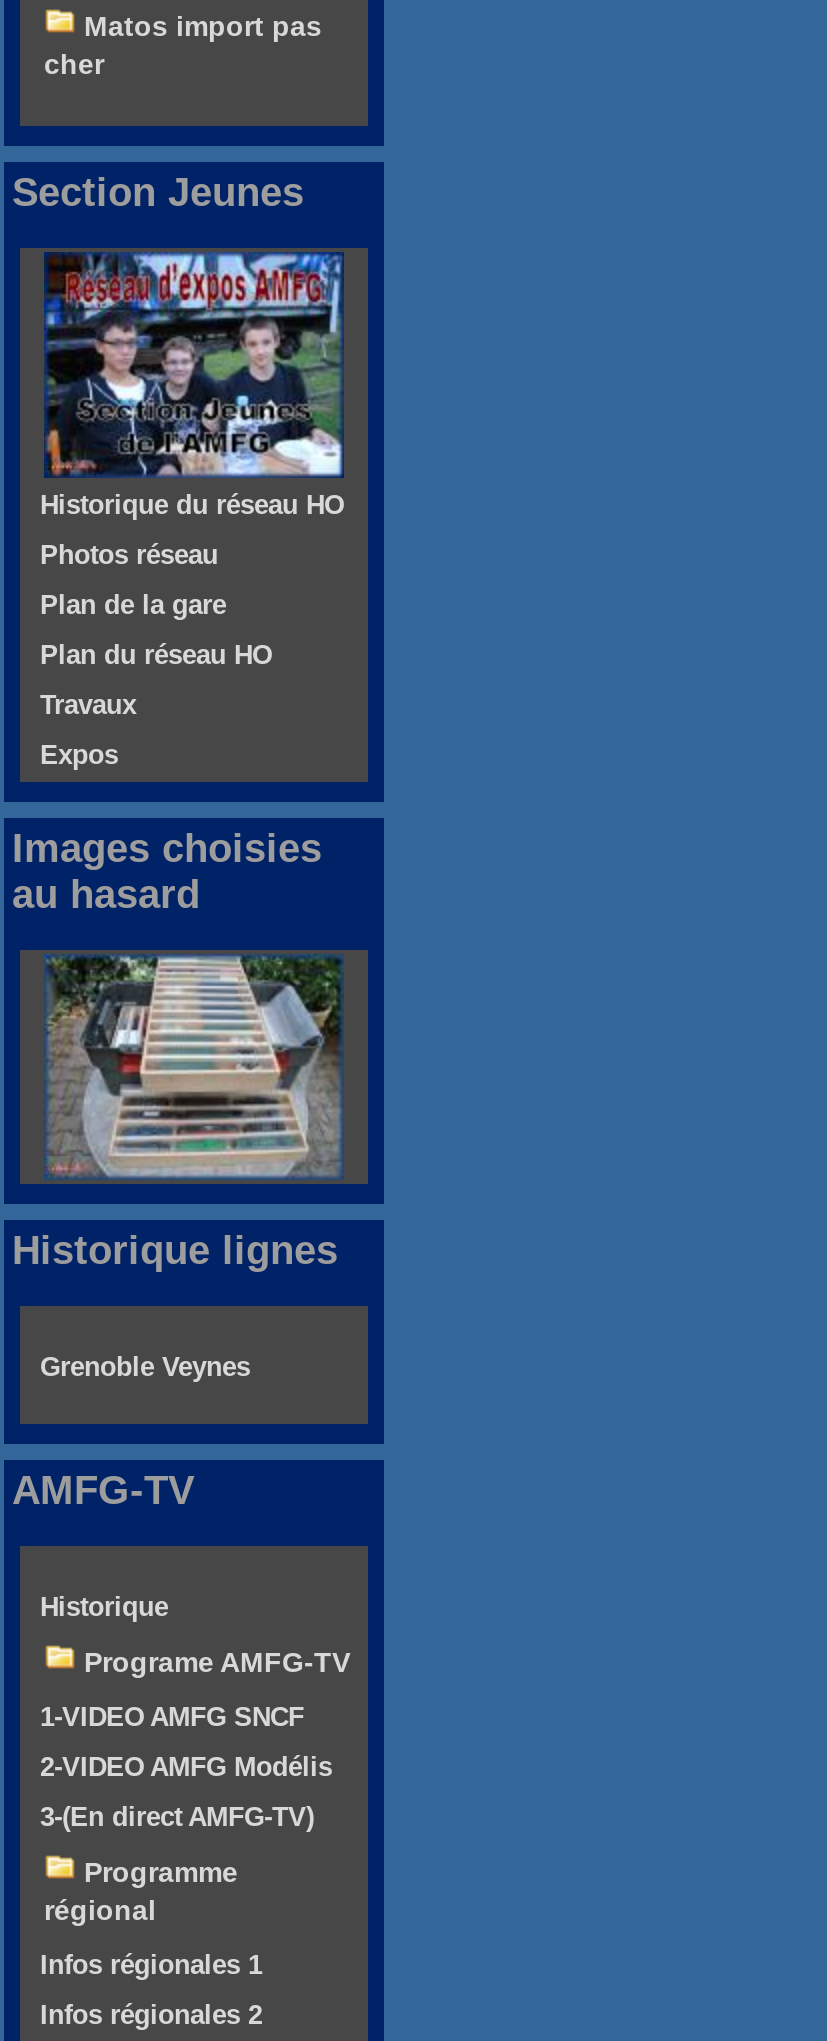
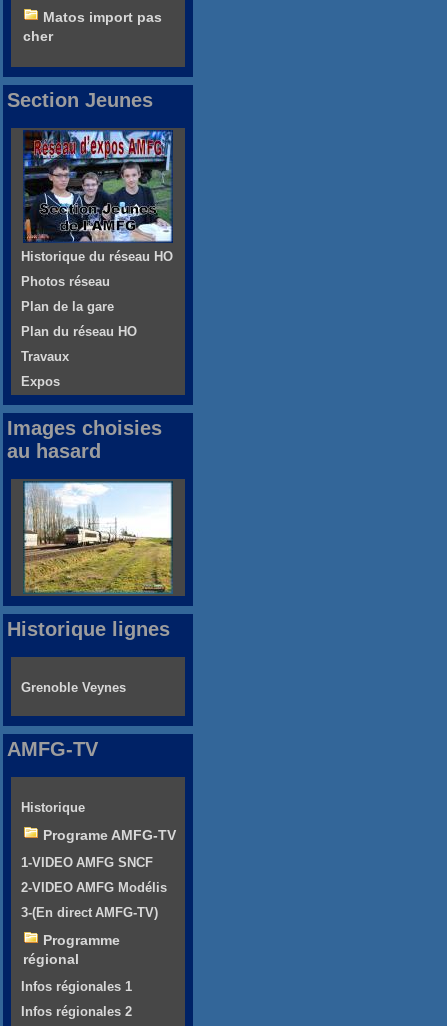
[46,956,344,1180] [image] -> [24,481,172,593] [image]

